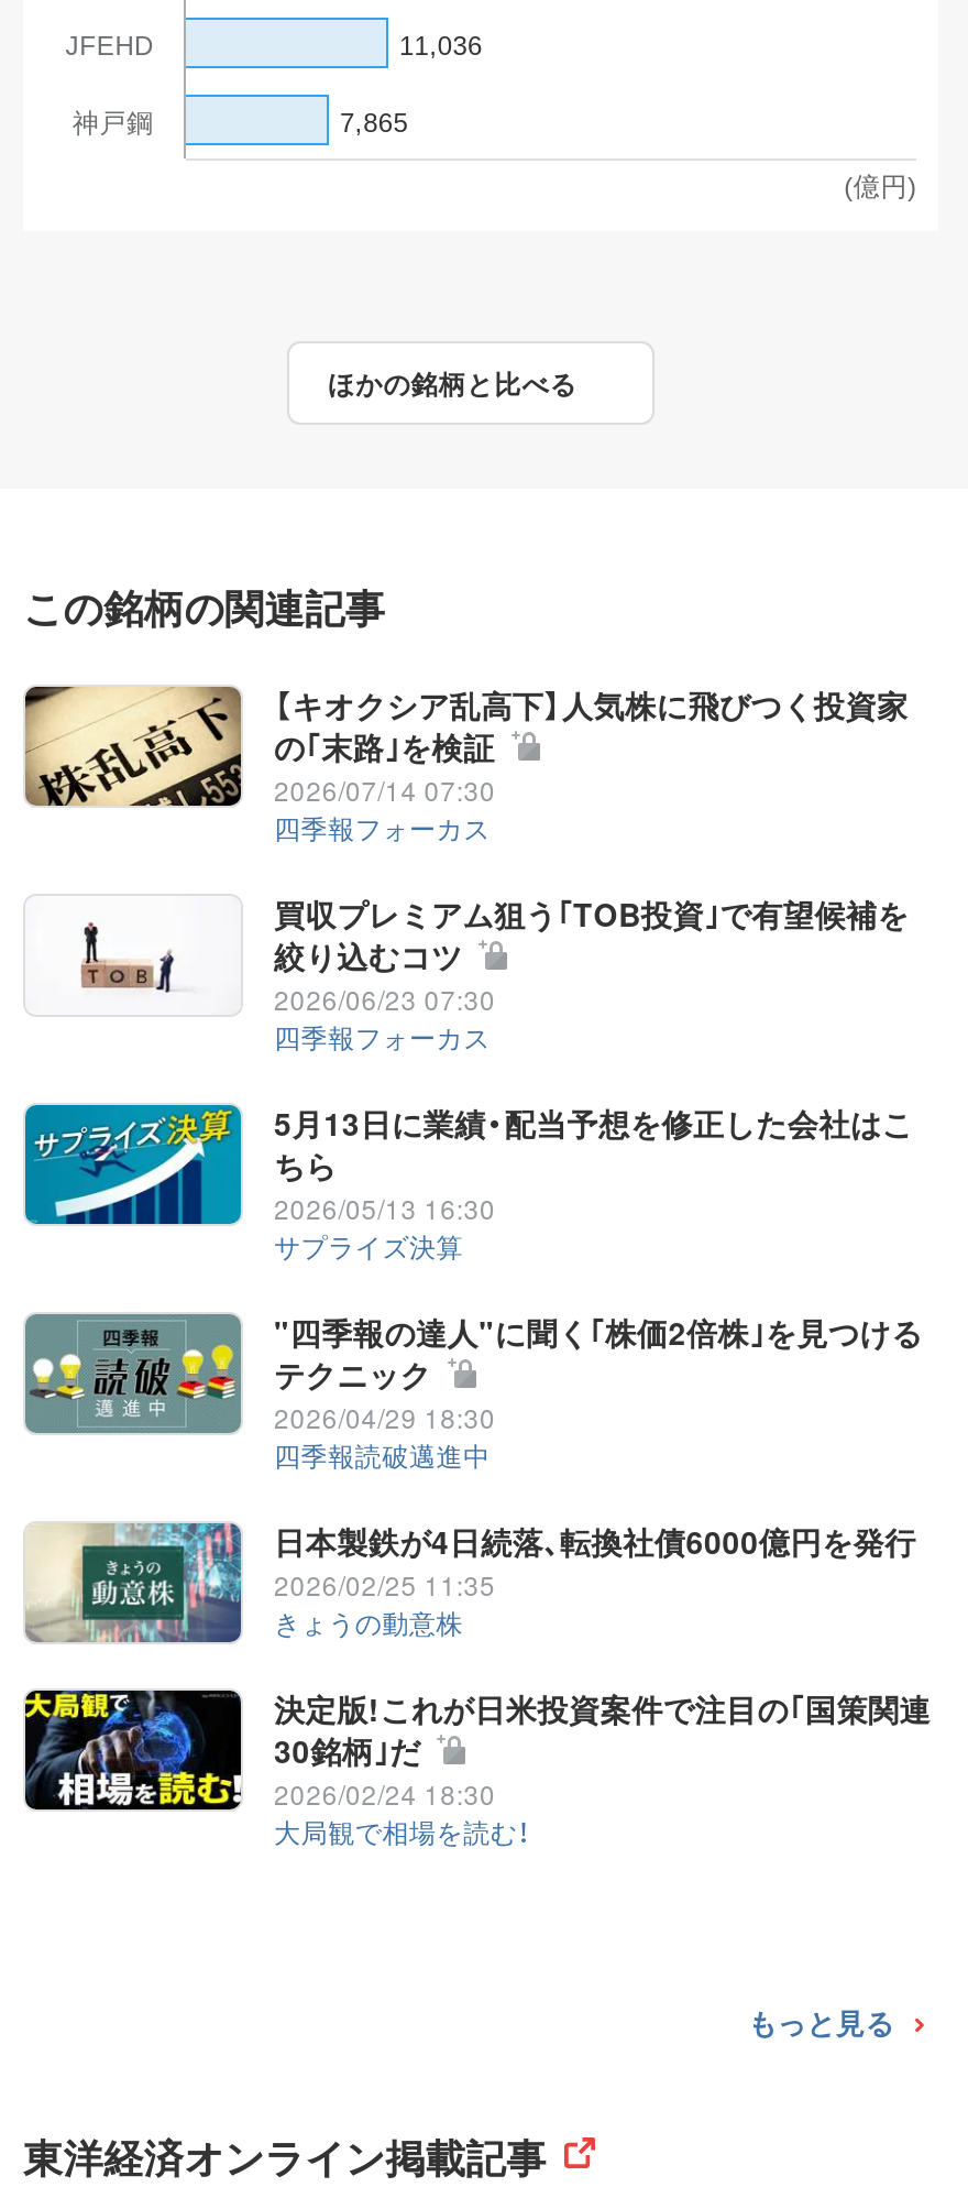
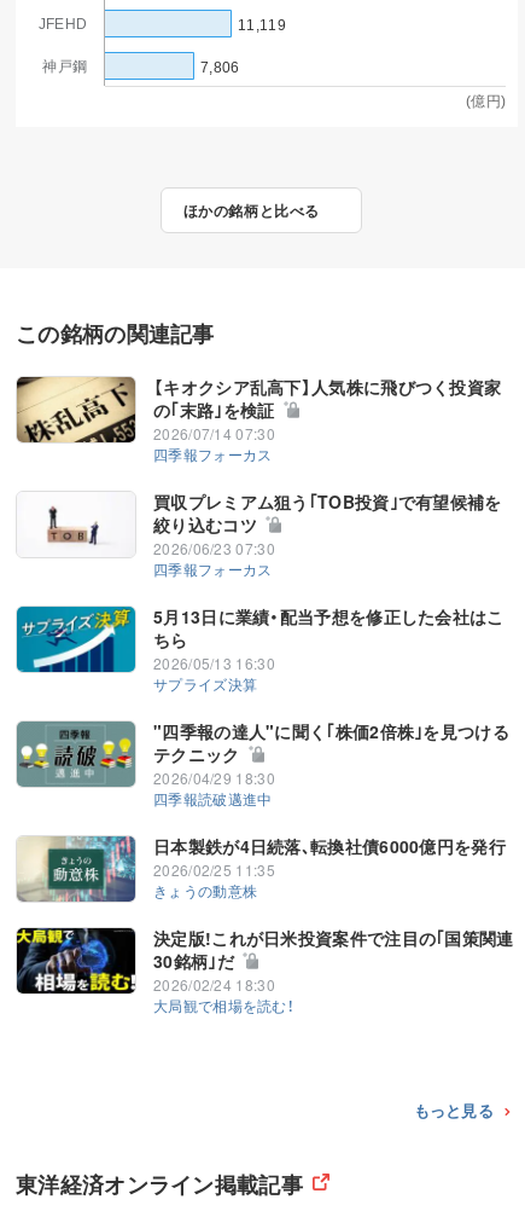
[399,31,482,61] 11,036 -> [238,17,285,34] 11,119
[340,108,407,138] 7,865 -> [200,59,239,76] 7,806

